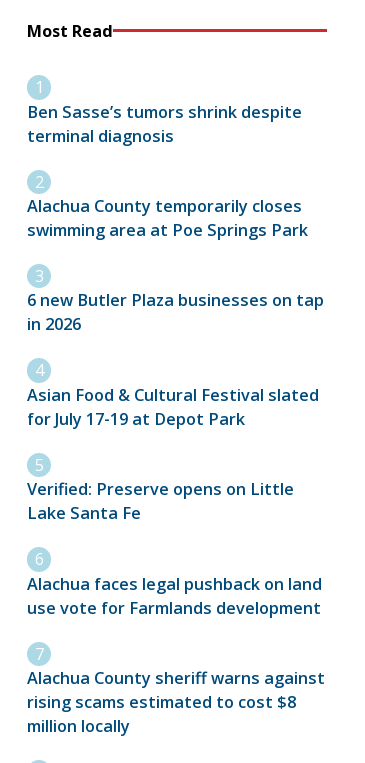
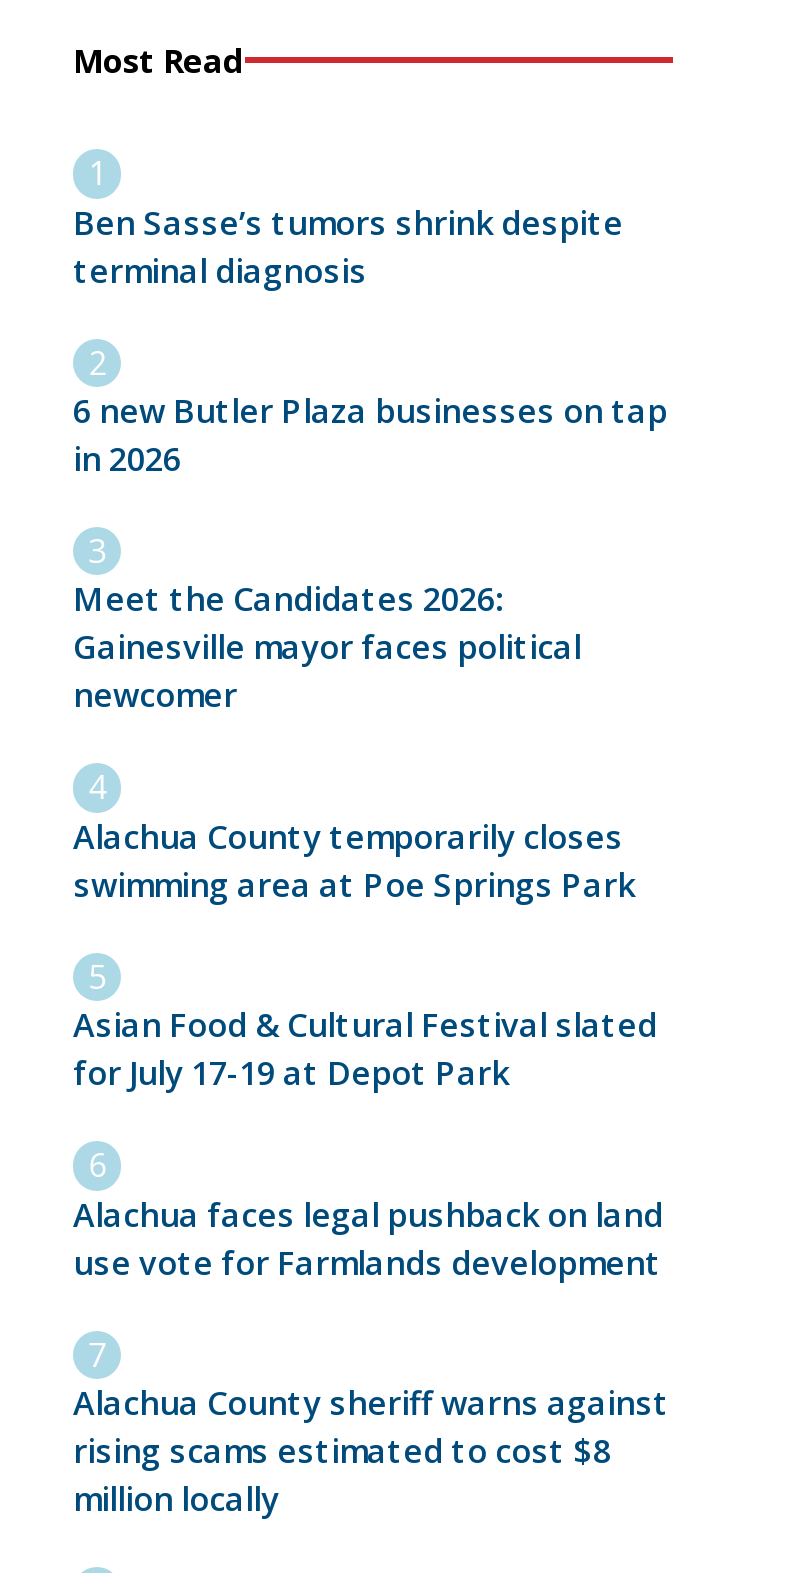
none -> [73,578,581,718] Meet the Candidates 2026: | Gainesville mayor faces political | newcomer
moved [27,195,308,241] -> [73,815,635,907]: Alachua County temporarily closes | swimming area at Poe Springs Park
moved [27,289,324,335] -> [73,389,667,481]: 6 new Butler Plaza businesses on tap | in 2026
moved [27,384,319,430] -> [73,1004,657,1096]: Asian Food & Cultural Festival slated | for July 17-19 at Depot Park
[27,478,294,524] Verified: Preserve opens on Little | Lake Santa Fe -> none

